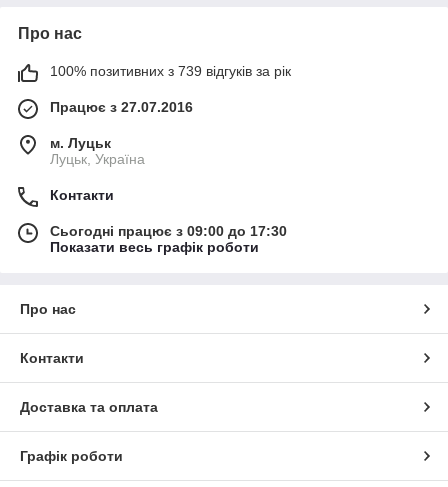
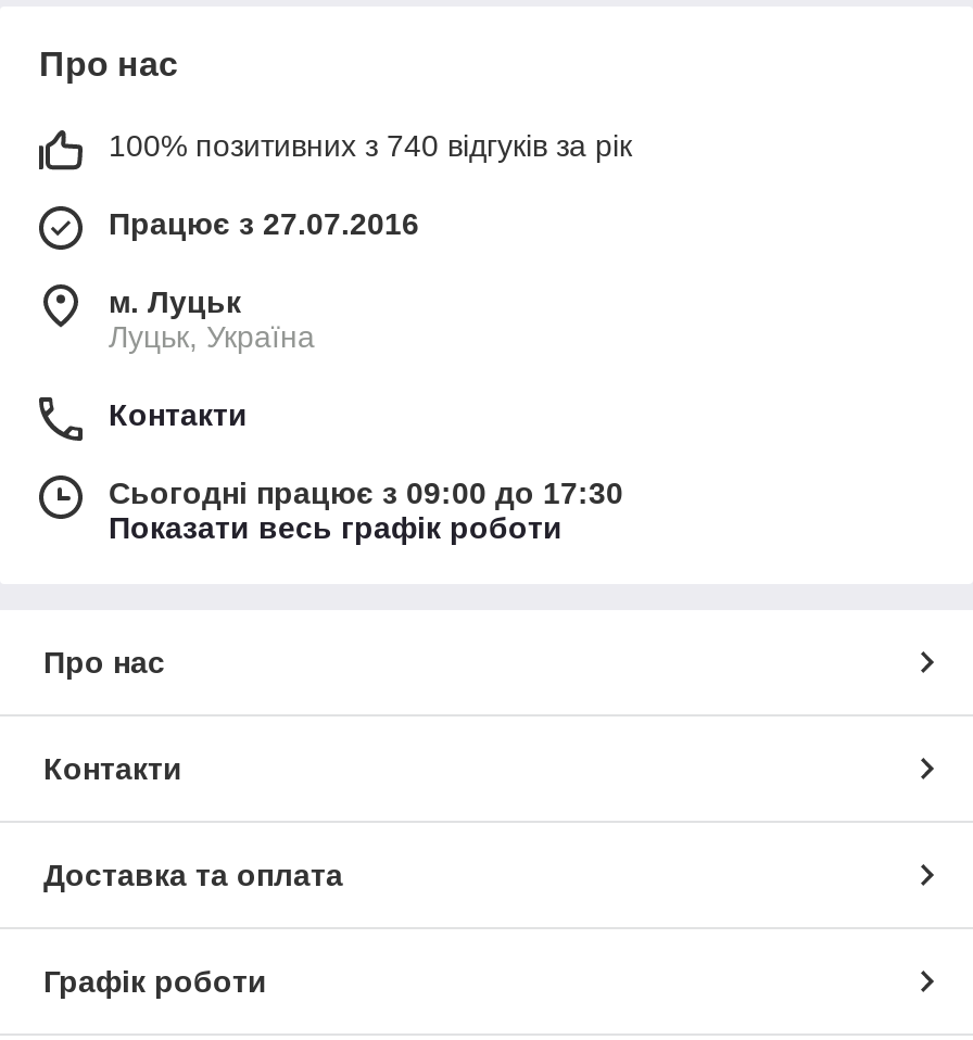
[50,63,291,79] 100% позитивних з 739 відгуків за рік -> [109,128,632,163] 100% позитивних з 740 відгуків за рік

